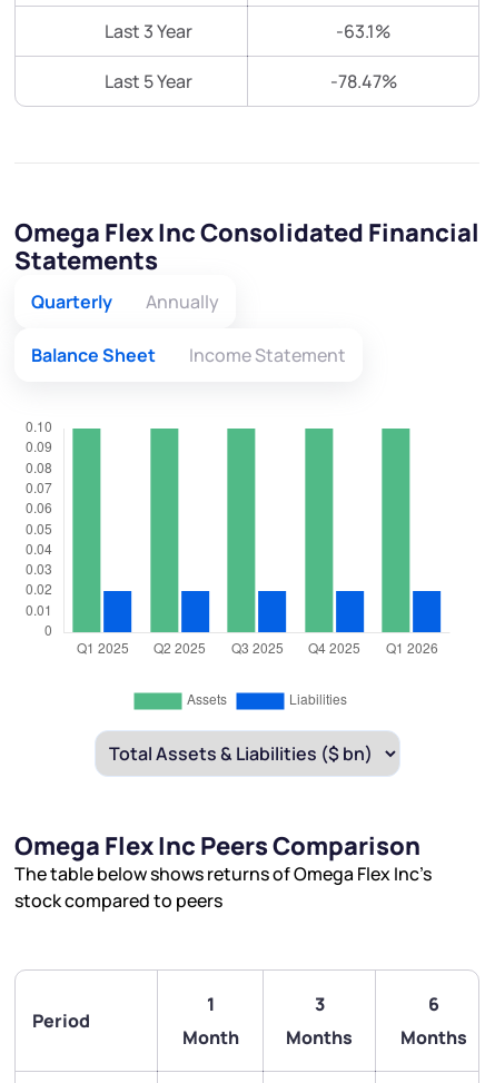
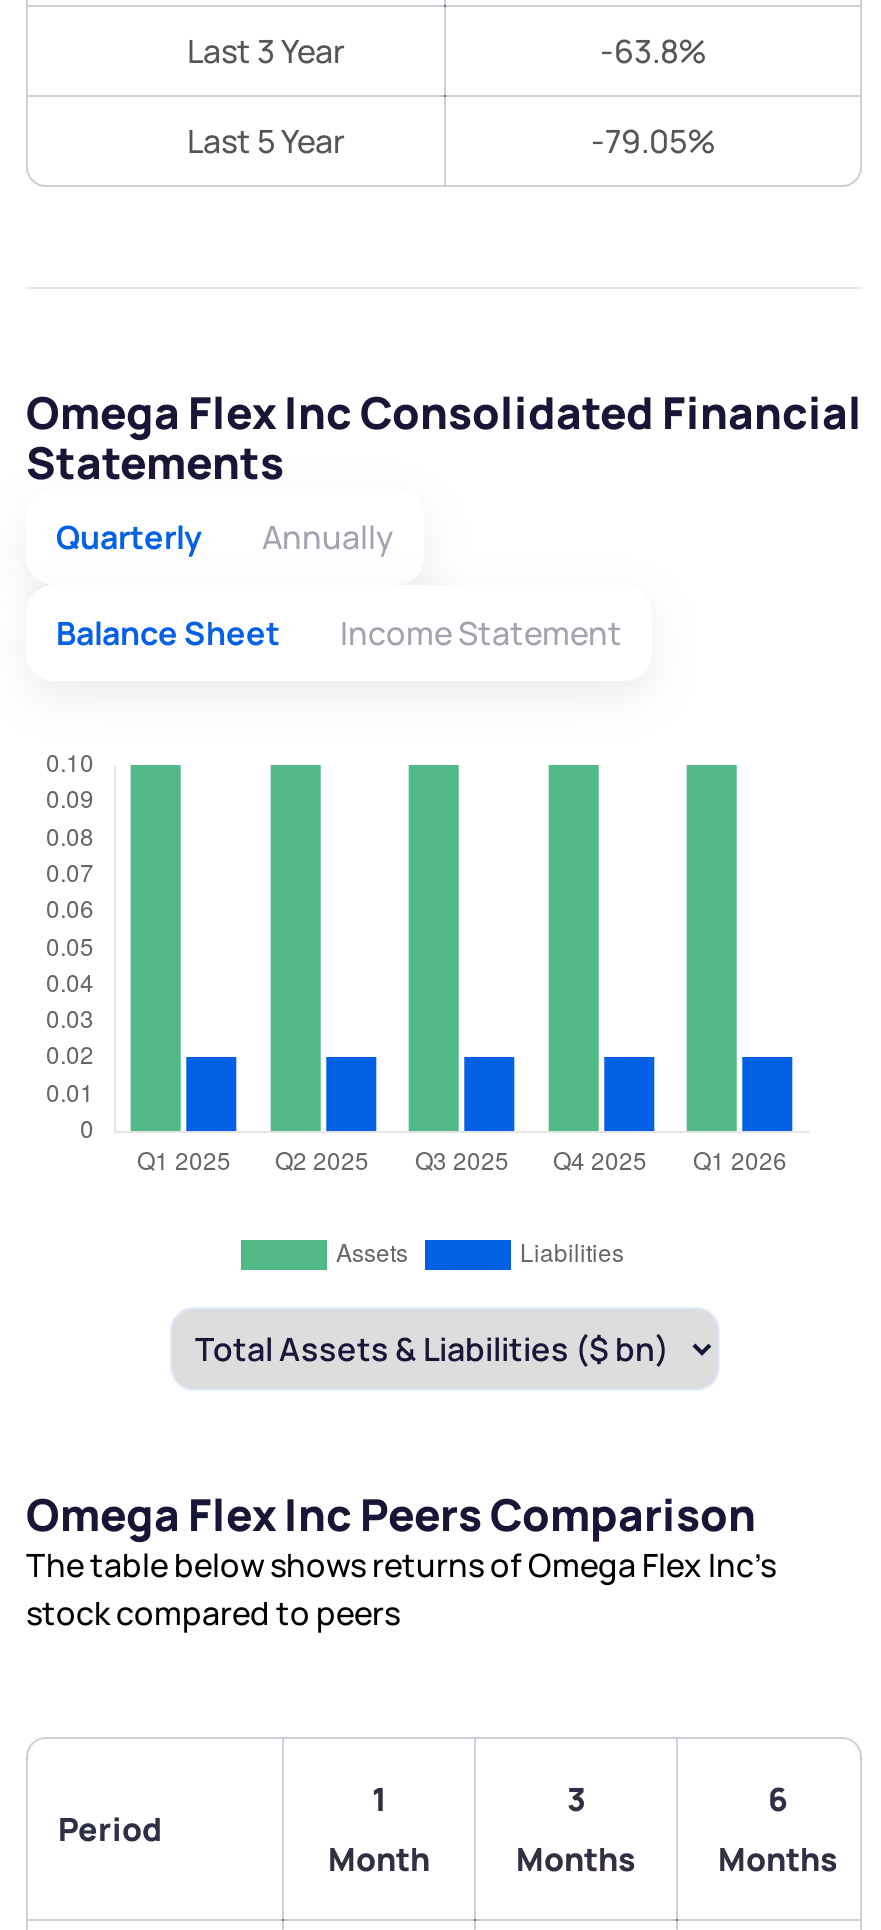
[336,19,390,44] -63.1% -> [600,30,706,74] -63.8%
[330,70,397,94] -78.47% -> [591,120,715,164] -79.05%

